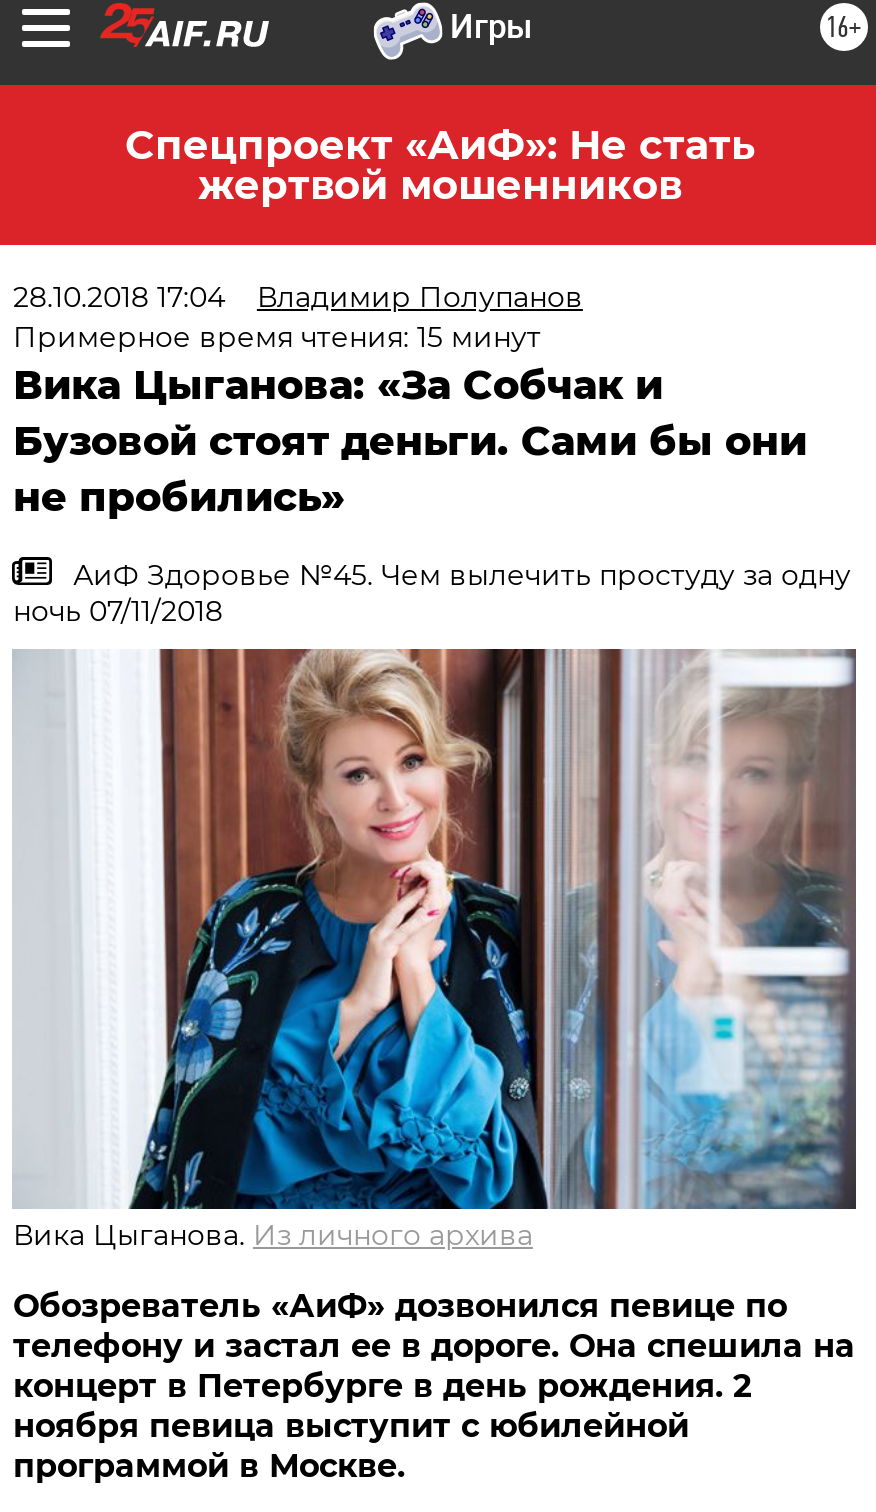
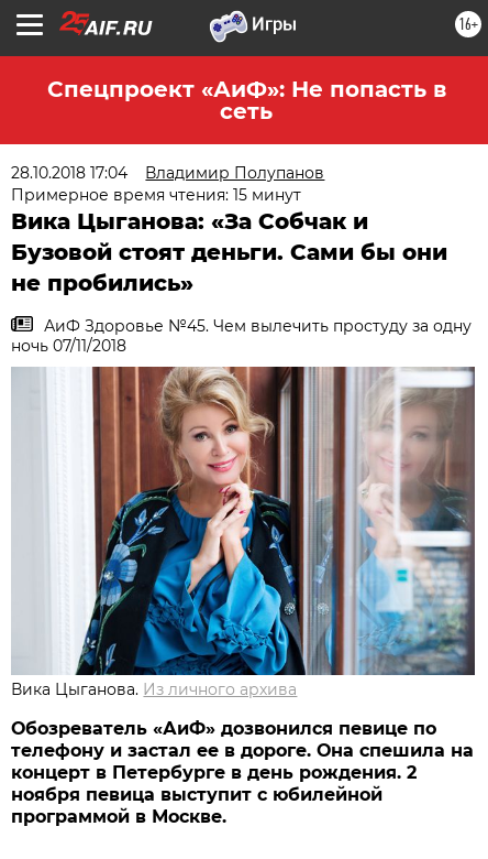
[125,121,755,209] Спецпроект «АиФ»: Не стать | жертвой мошенников -> [47,76,446,124] Спецпроект «АиФ»: Не попасть в | сеть

